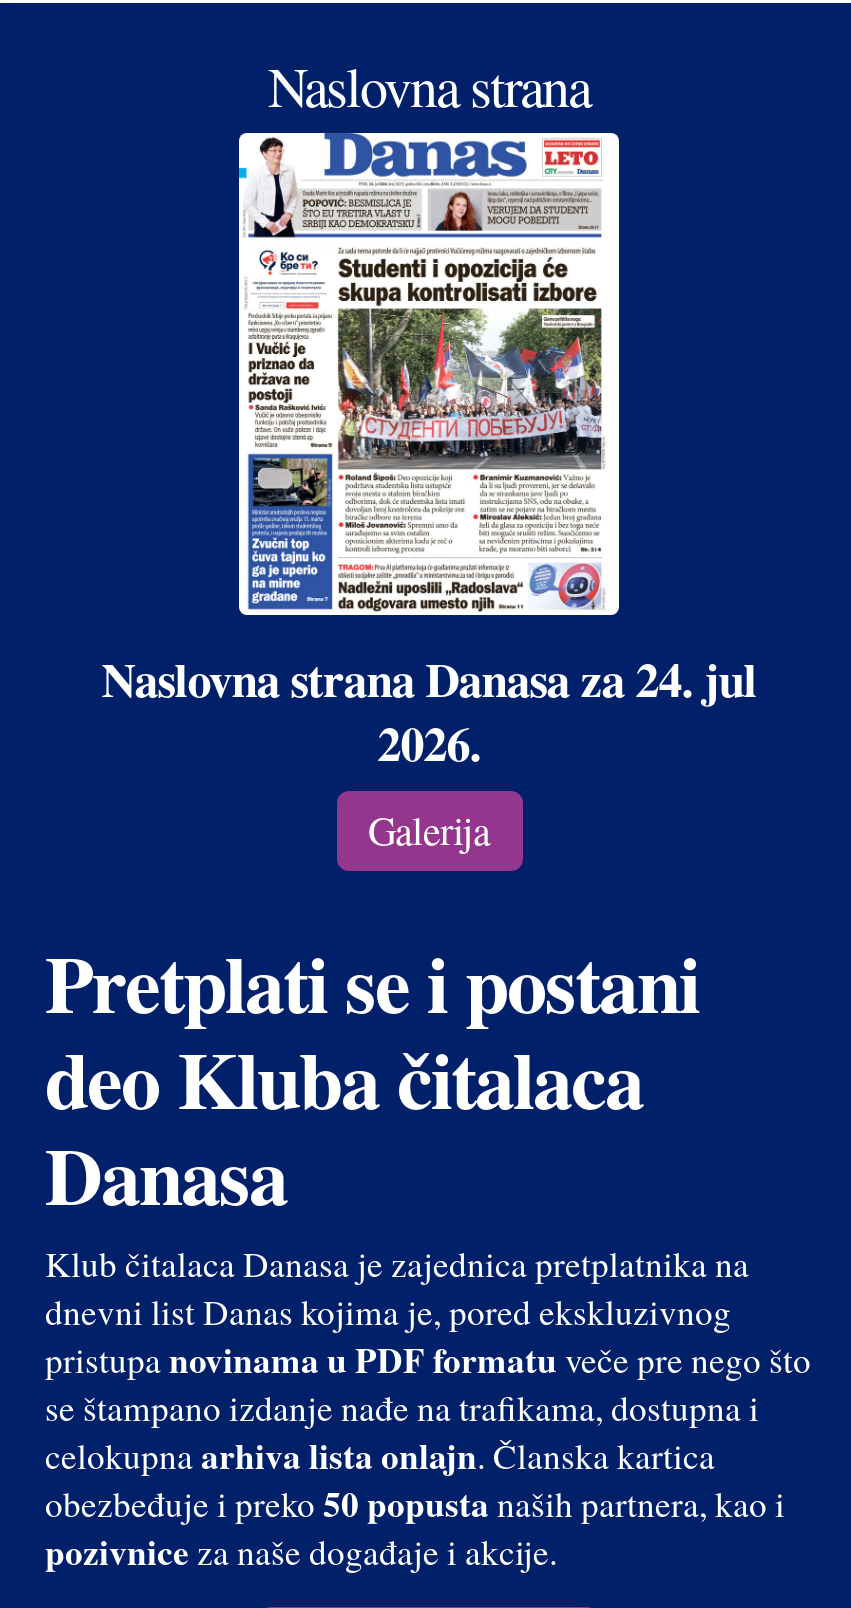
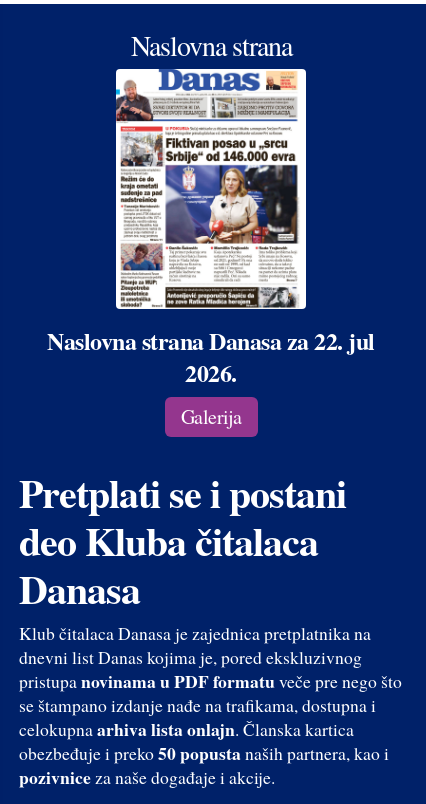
[101,137,757,713] [image] | Naslovna strana Danasa za 24. jul -> [47,70,375,358] [image] | Naslovna strana Danasa za 22. jul

